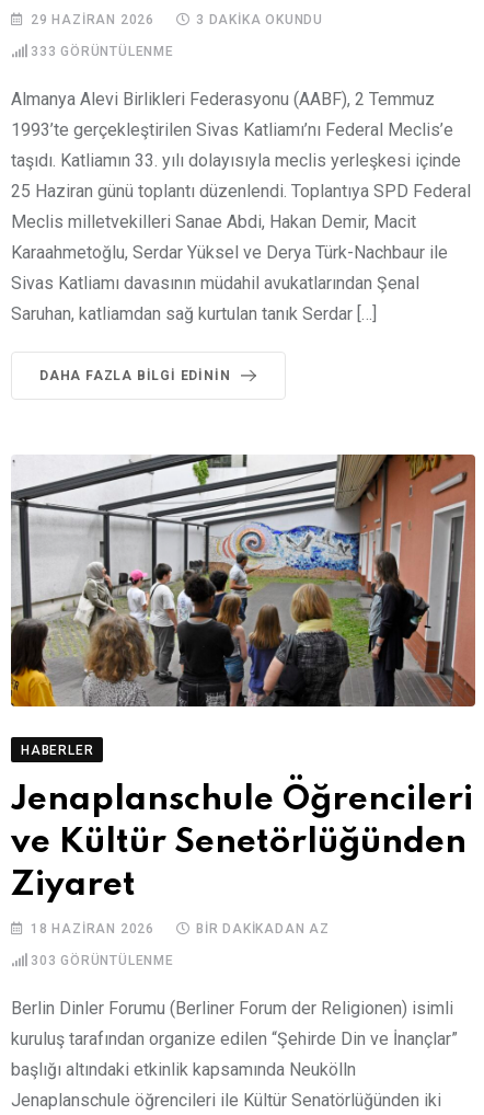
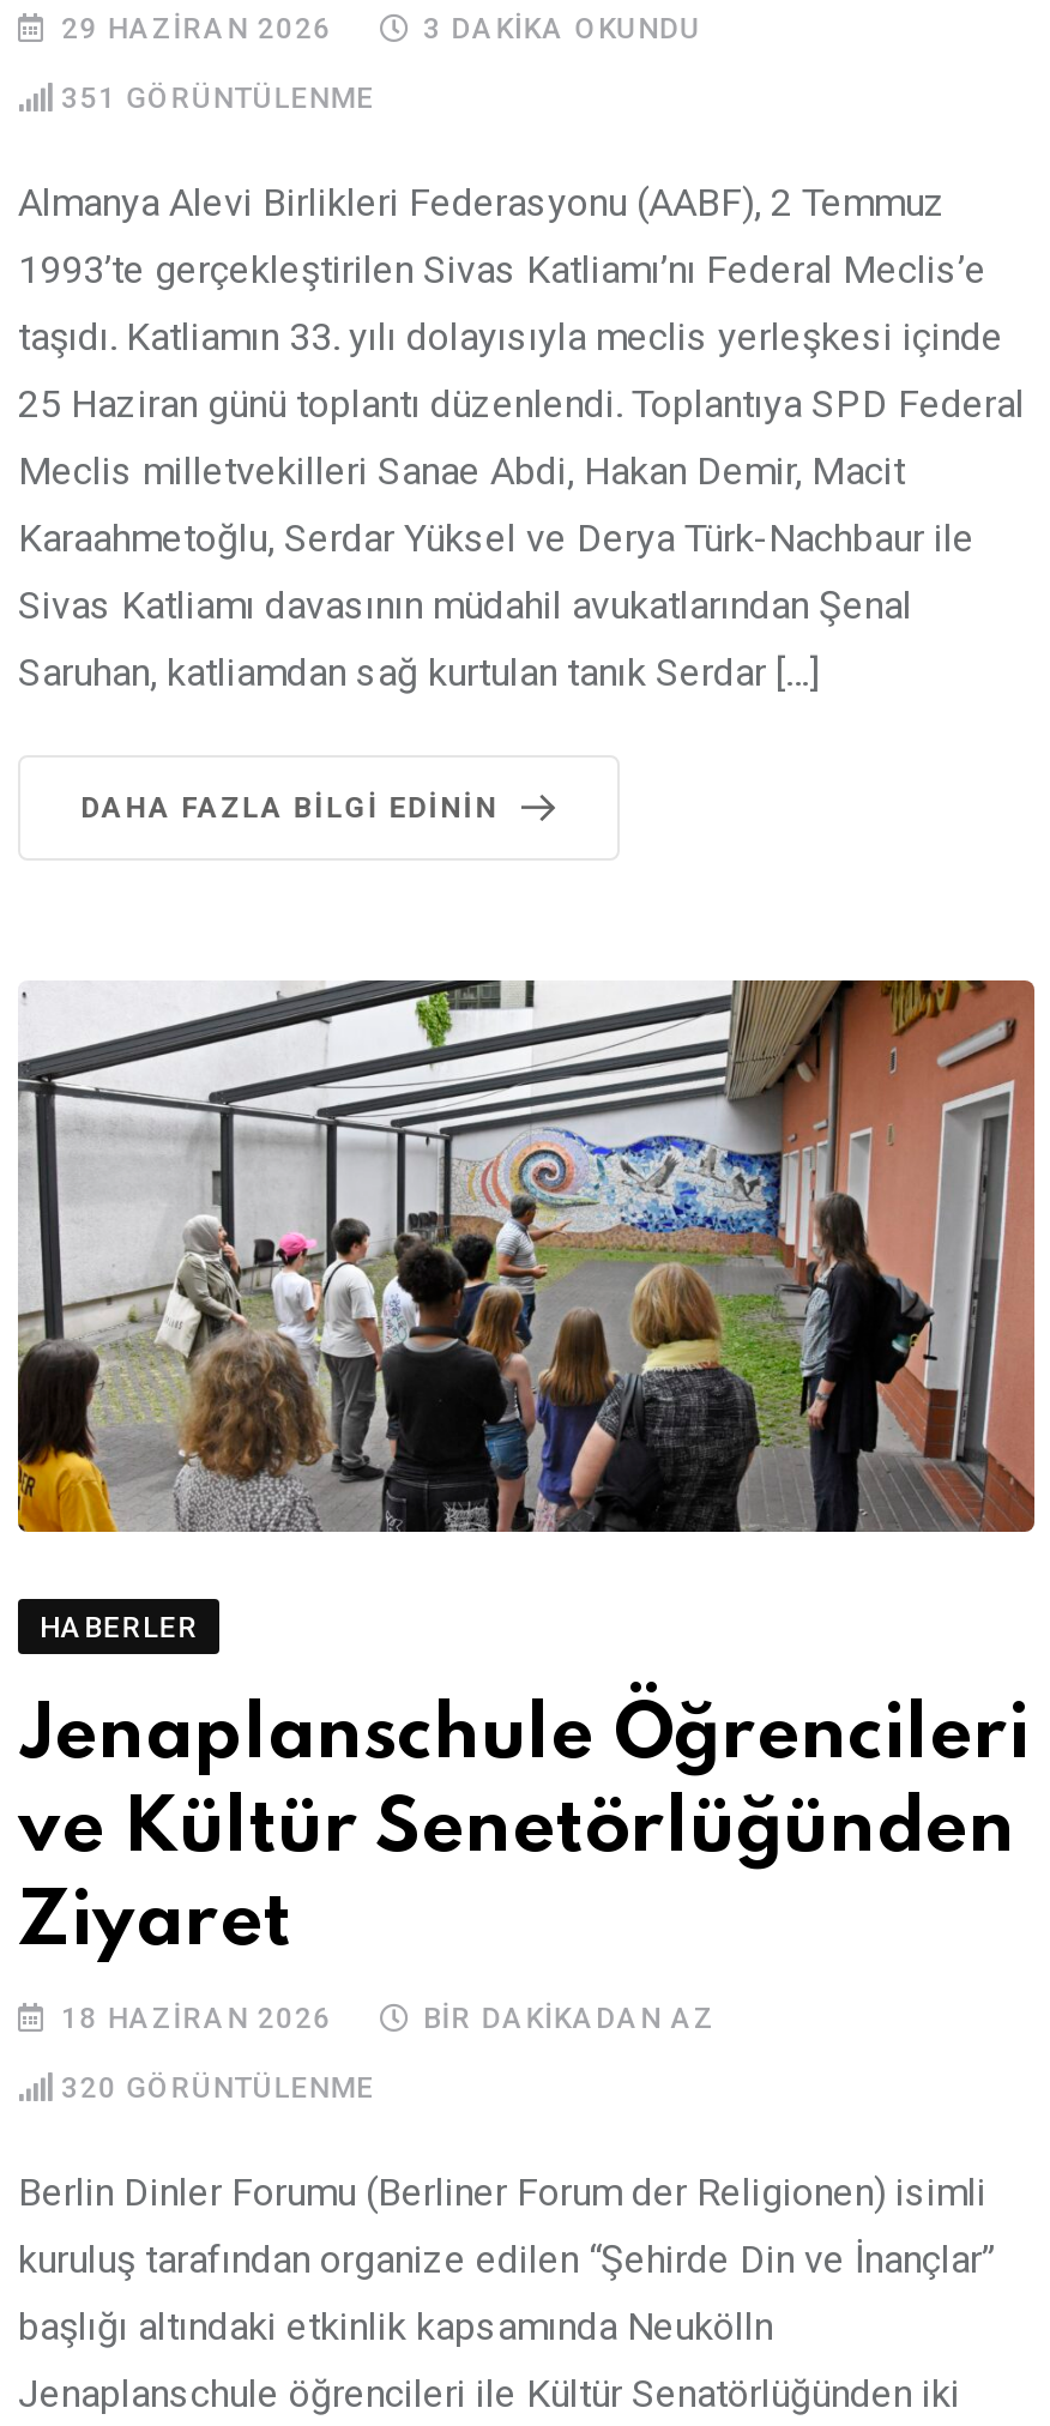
[31,44,174,59] 333 GÖRÜNTÜLENME -> [61,81,375,115] 351 GÖRÜNTÜLENME
[31,952,174,968] 303 GÖRÜNTÜLENME -> [61,2070,375,2104] 320 GÖRÜNTÜLENME

